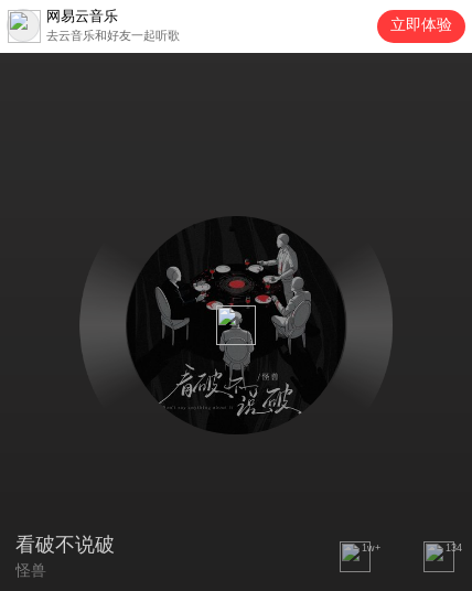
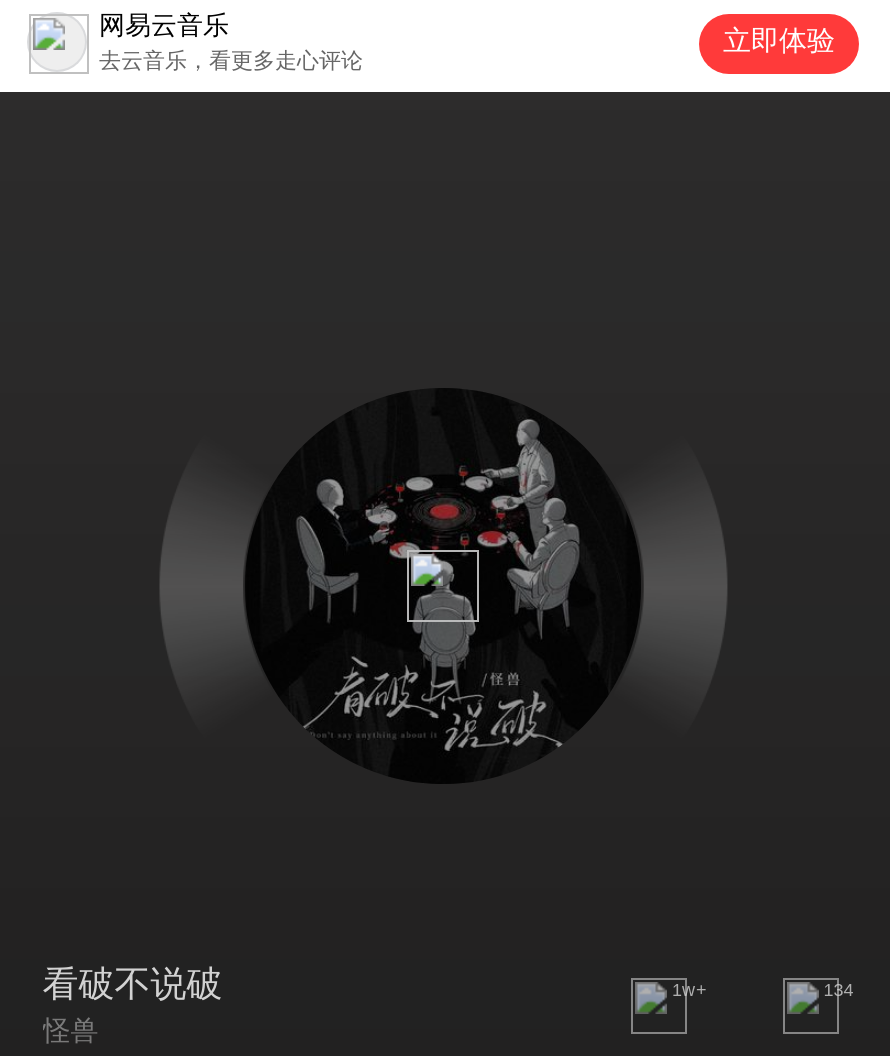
[46,29,180,42] 去云音乐和好友一起听歌 -> [99,48,363,72] 去云音乐，看更多走心评论

